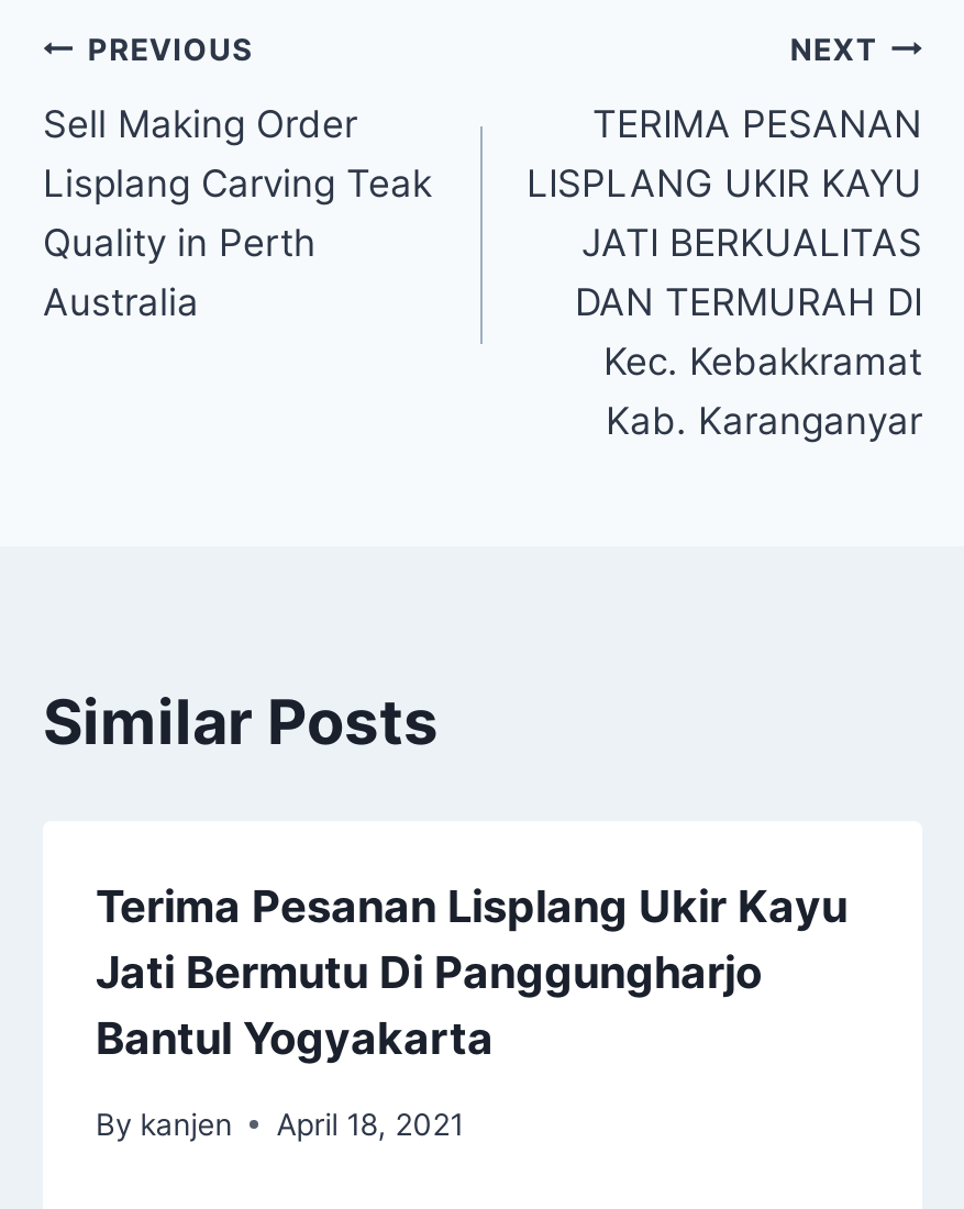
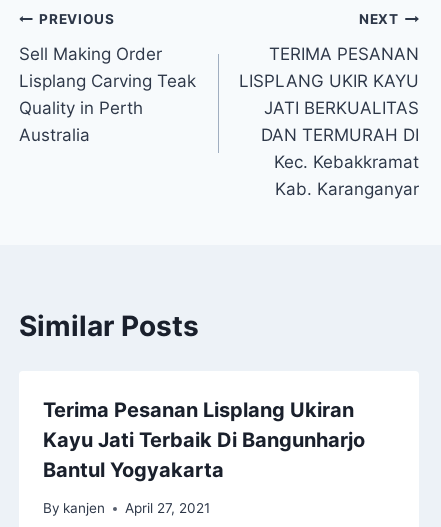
[96,880,847,999] Terima Pesanan Lisplang Ukir Kayu | Jati Bermutu Di Panggungharjo -> [43,397,365,451] Terima Pesanan Lisplang Ukiran | Kayu Jati Terbaik Di Bangunharjo
[96,1106,463,1141] By kanjen April 18, 2021 -> [43,500,210,516] By kanjen April 27, 2021

